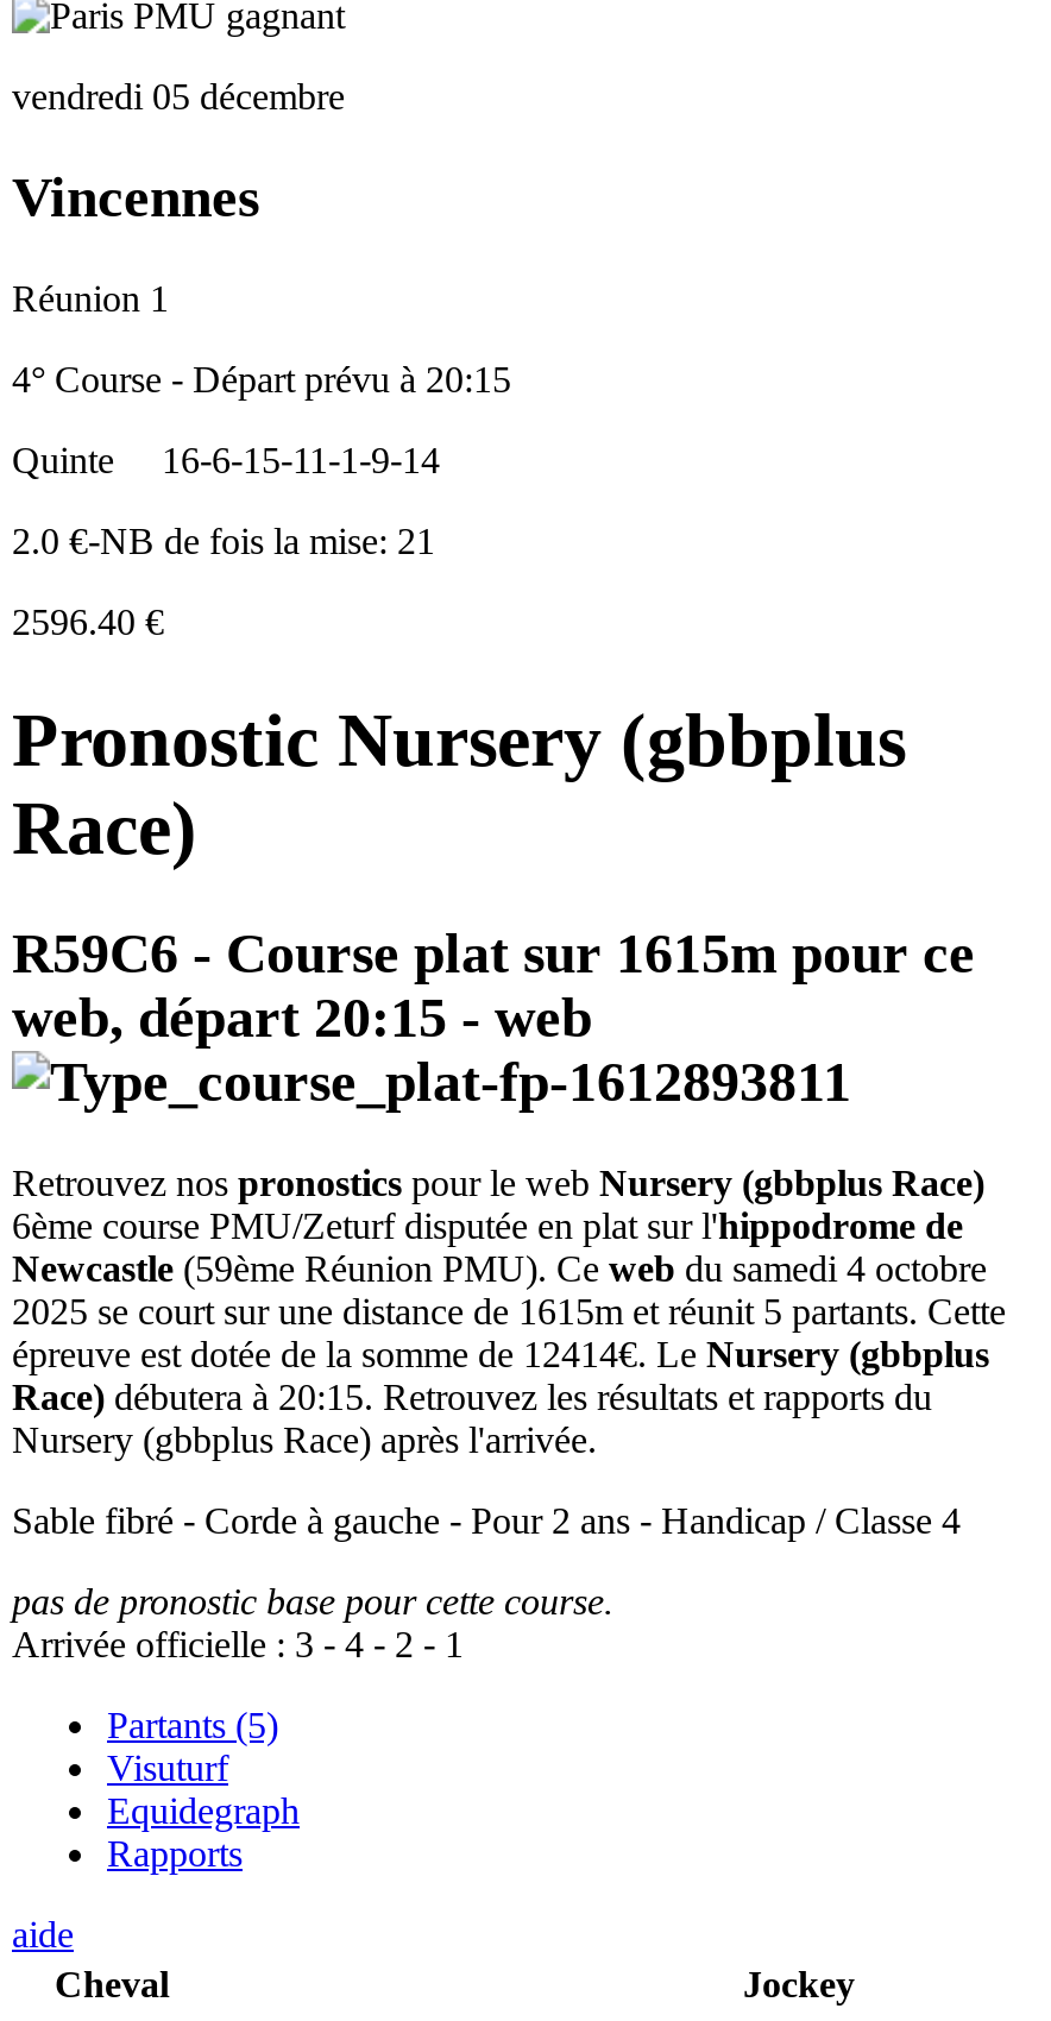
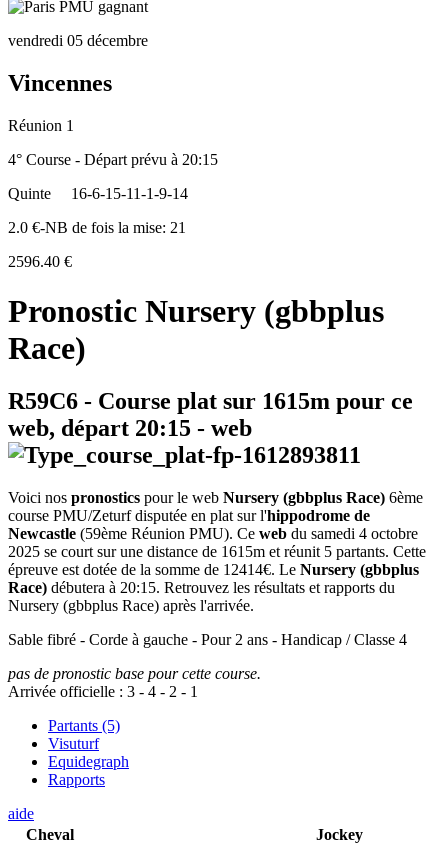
[12,1163,984,1246] Retrouvez nos pronostics pour le web Nursery (gbbplus Race) | 6ème course PMU/Zeturf disputée en plat sur l'hippodrome de -> [8,489,423,524] Voici nos pronostics pour le web Nursery (gbbplus Race) 6ème | course PMU/Zeturf disputée en plat sur l'hippodrome de

